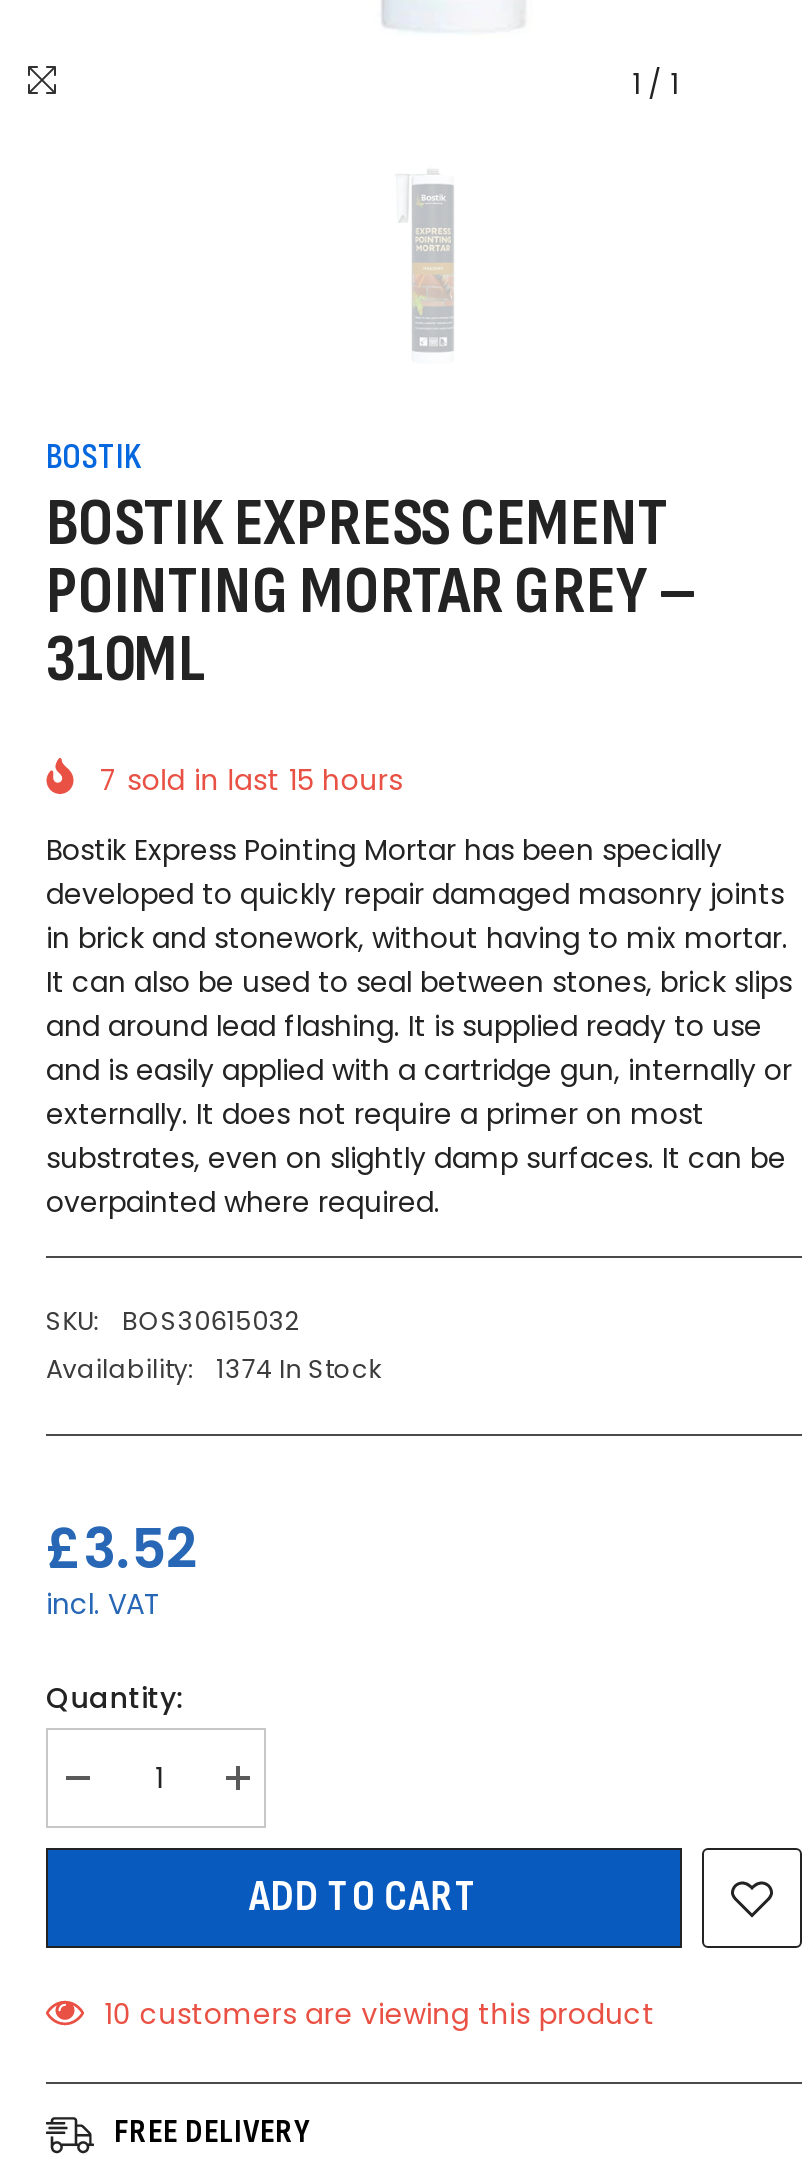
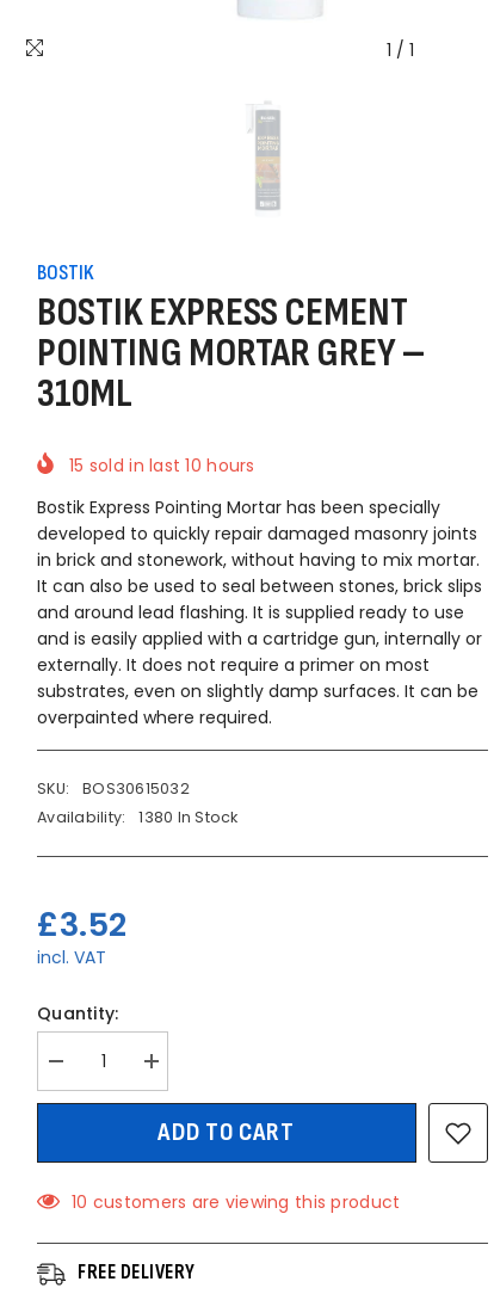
[100,760,403,800] 7 sold in last 15 hours -> [69,454,255,478] 15 sold in last 10 hours
[46,1352,381,1386] Availability: 1374 In Stock -> [37,807,238,827] Availability: 1380 In Stock

